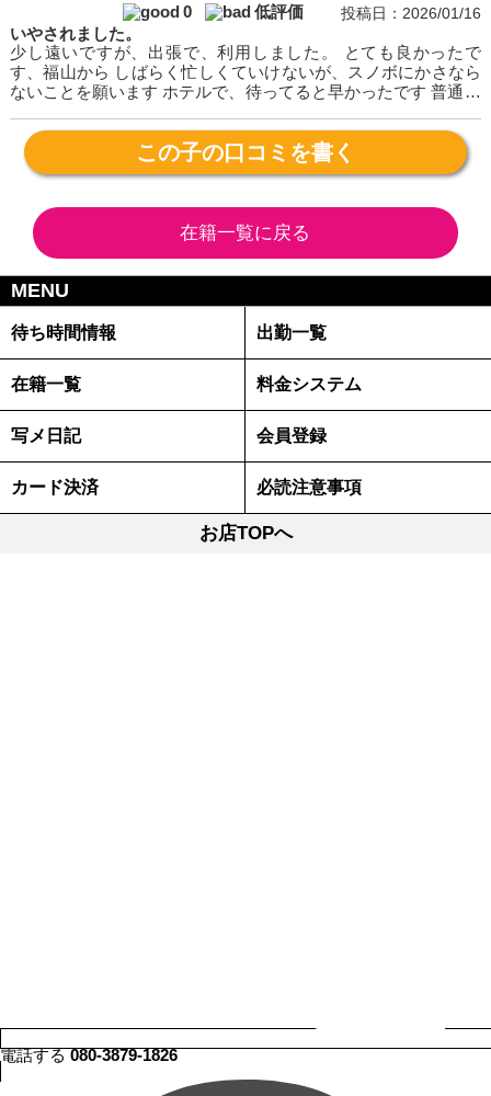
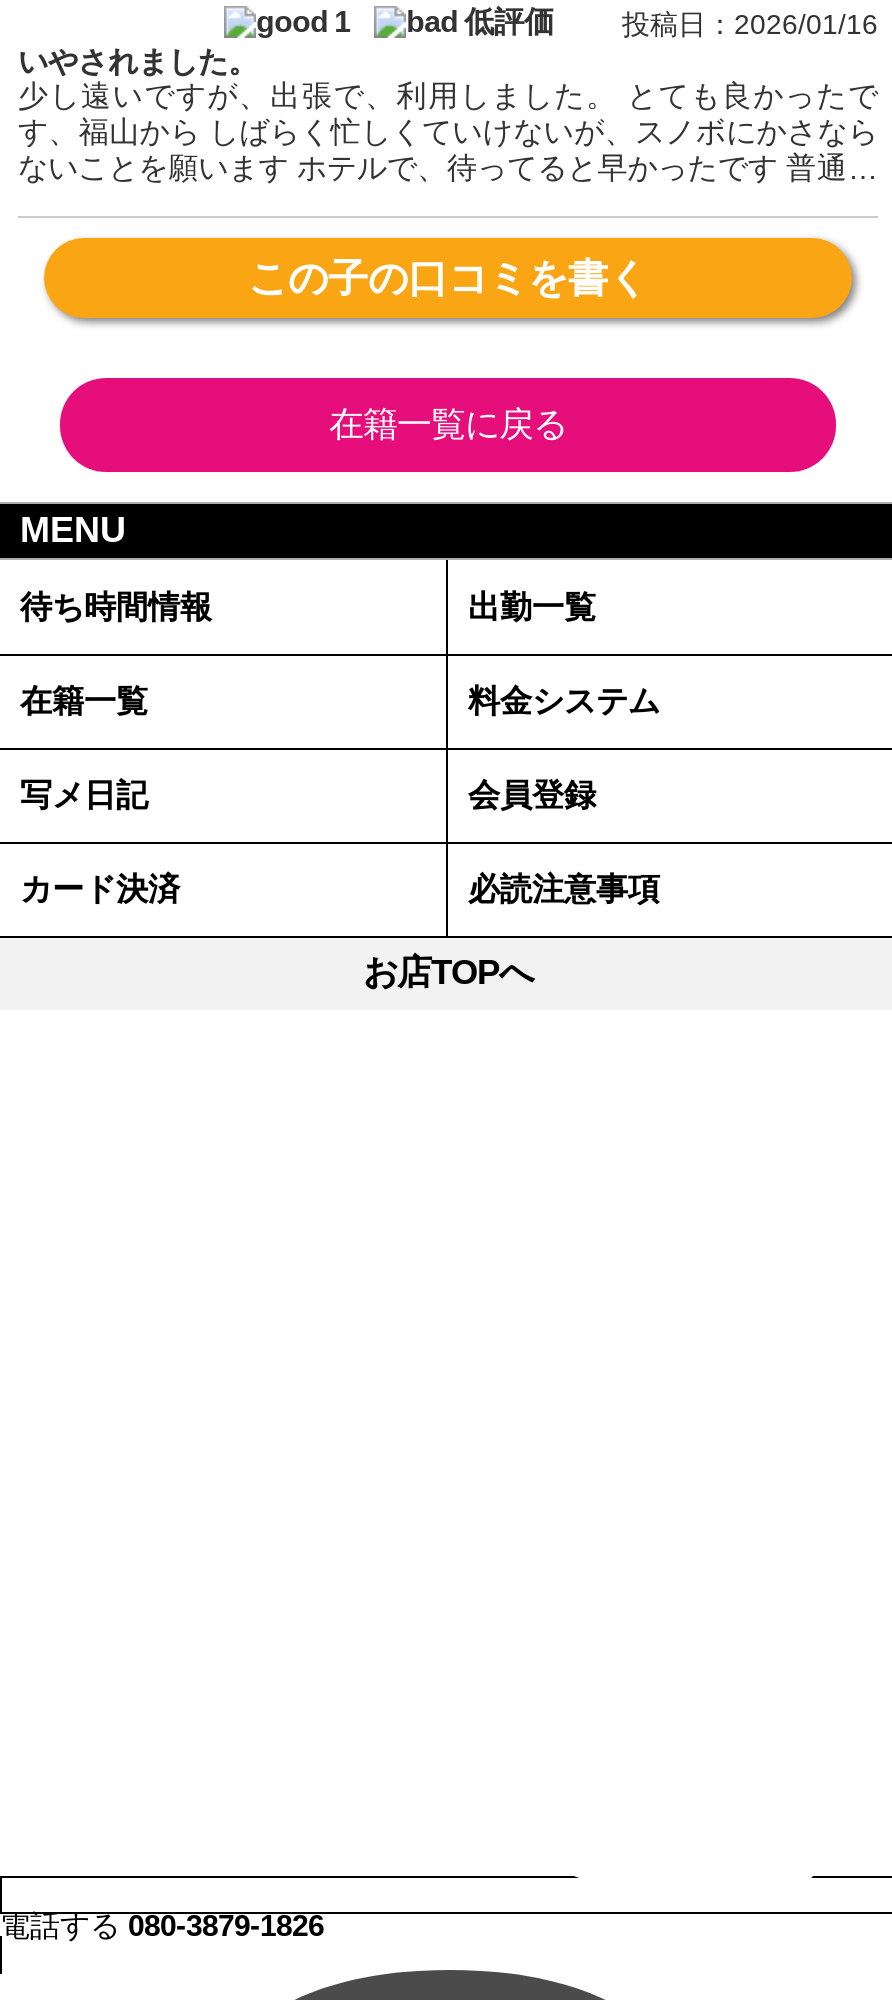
[183,3,192,21] 0 -> [334,5,350,39] 1

